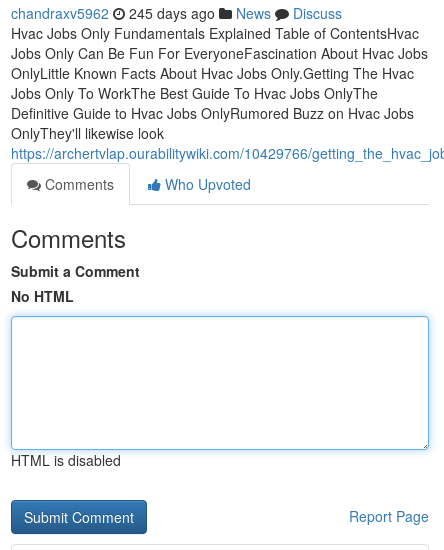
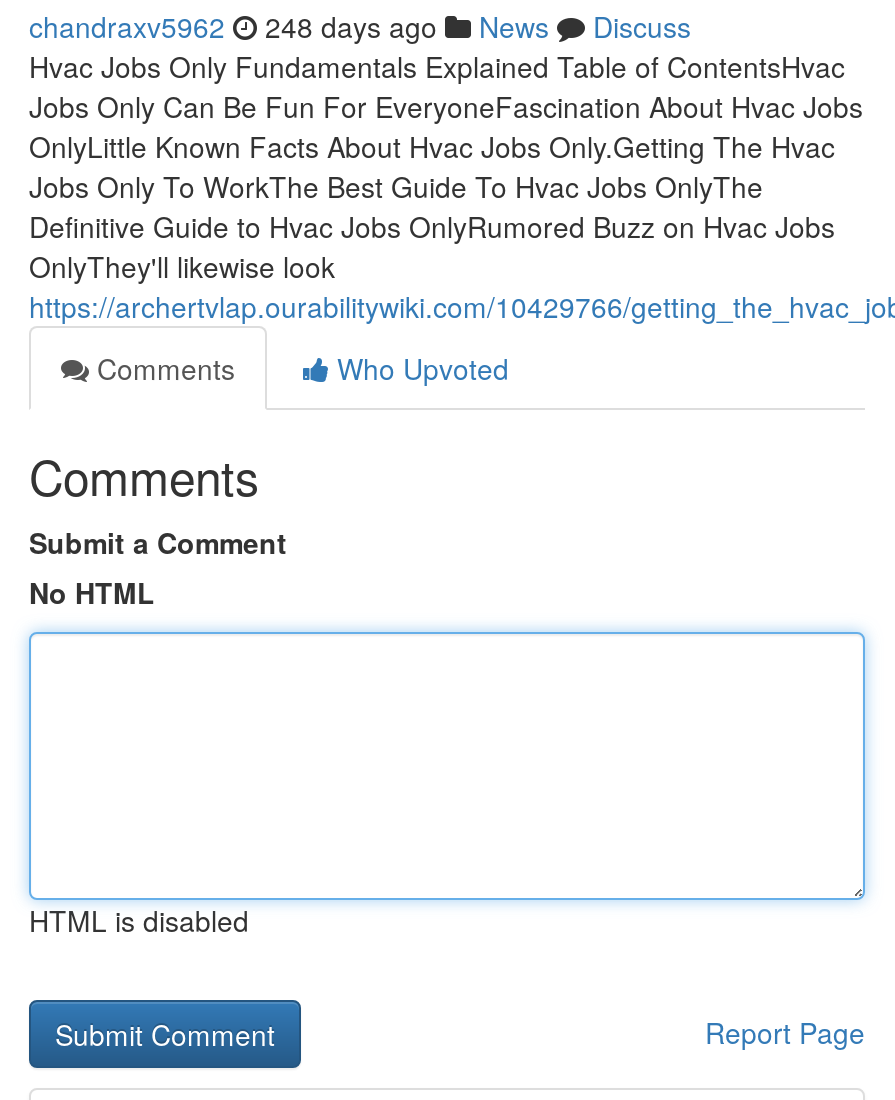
[11,3,342,23] chandraxv5962 245 days ago News Discuss -> [29,6,691,46] chandraxv5962 248 days ago News Discuss

